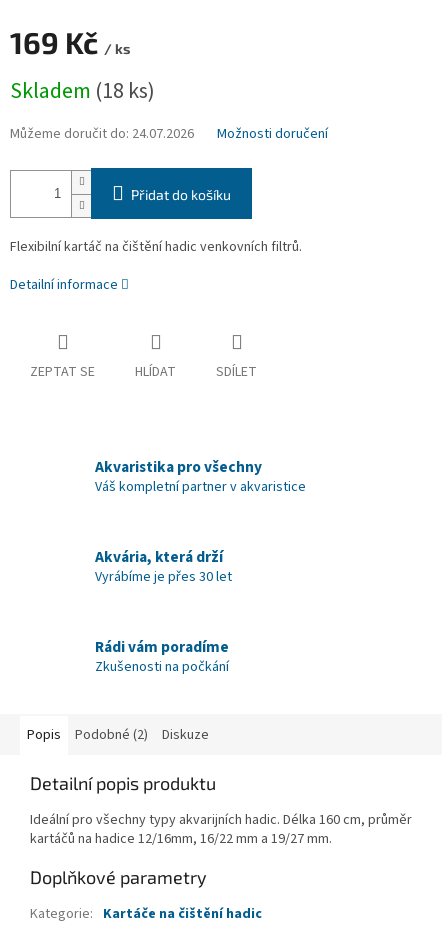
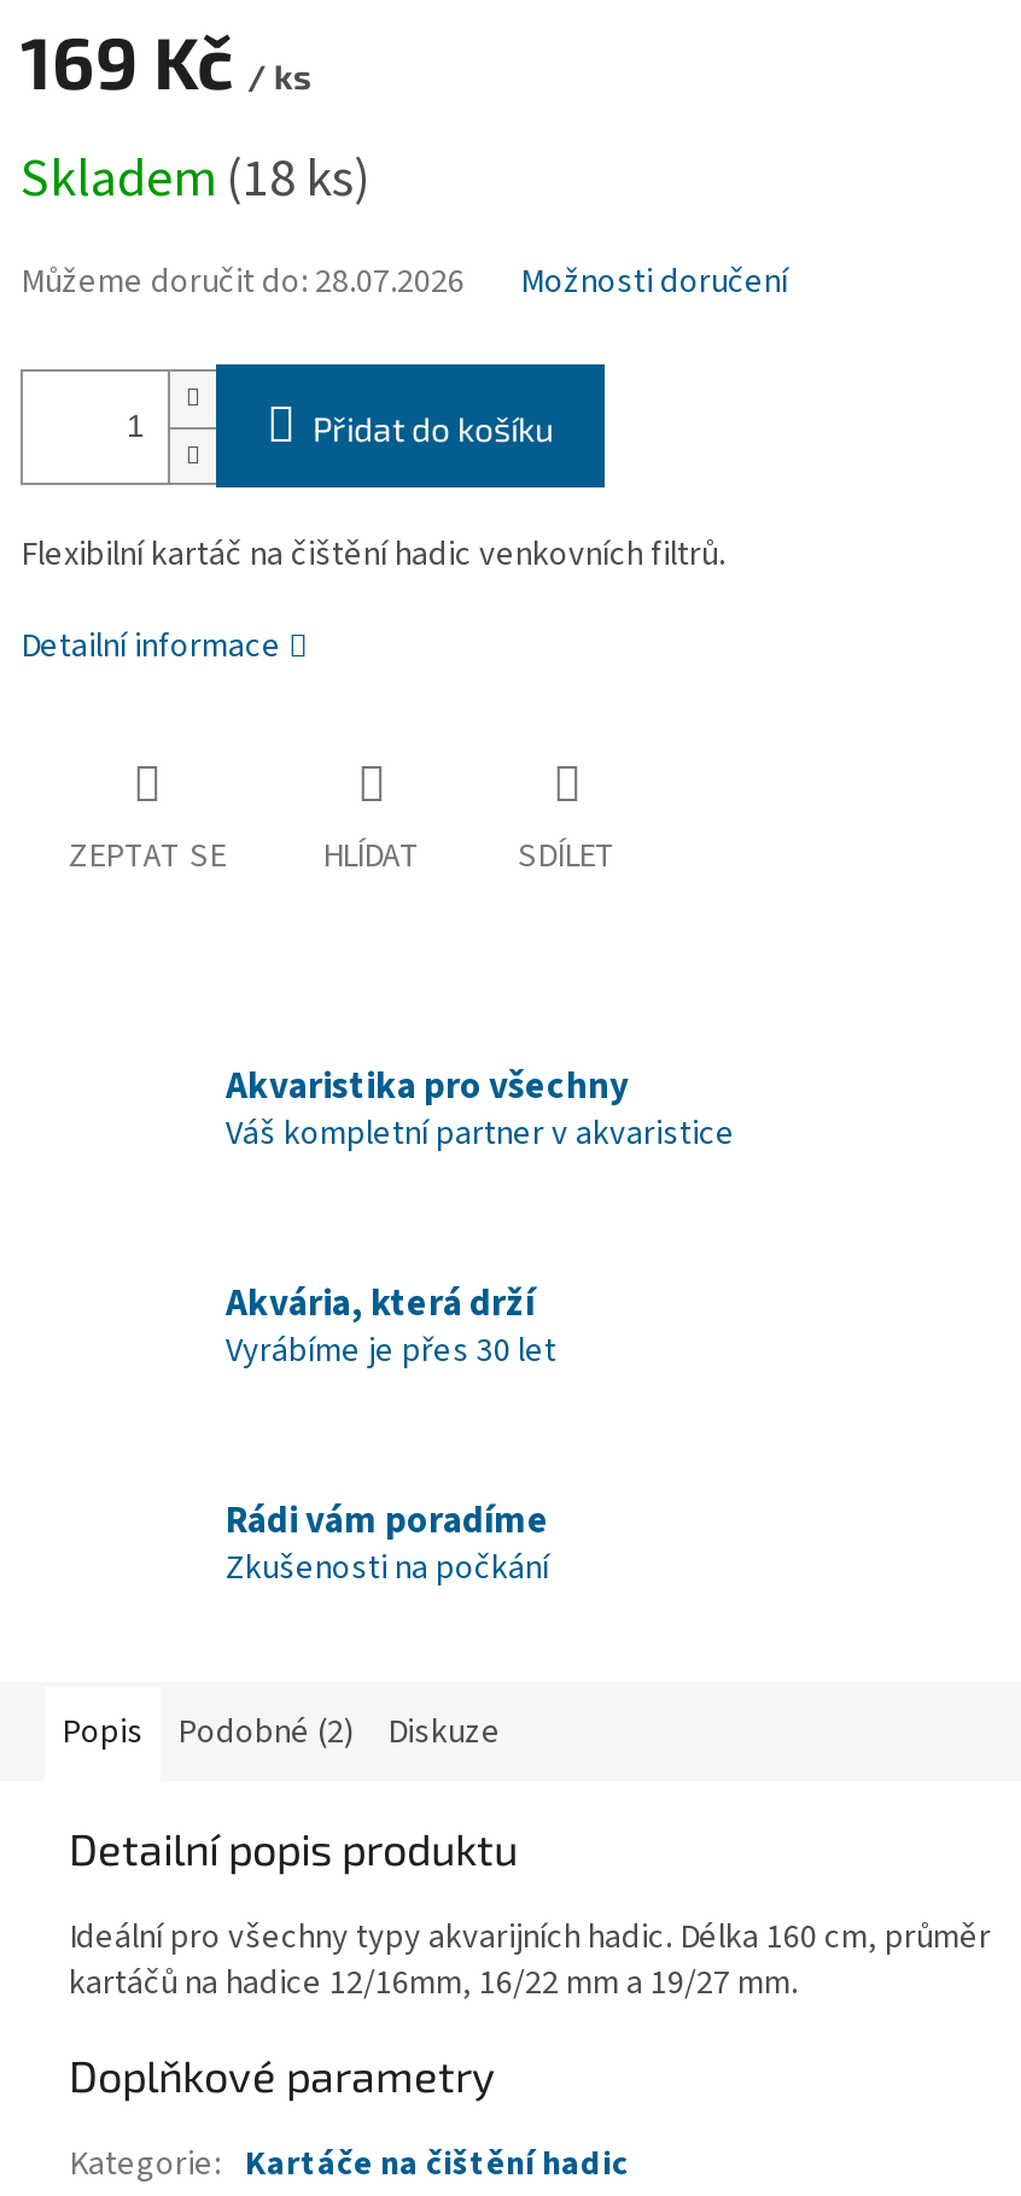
[10,124,194,144] Můžeme doručit do: 24.07.2026 -> [21,259,465,307] Můžeme doručit do: 28.07.2026

